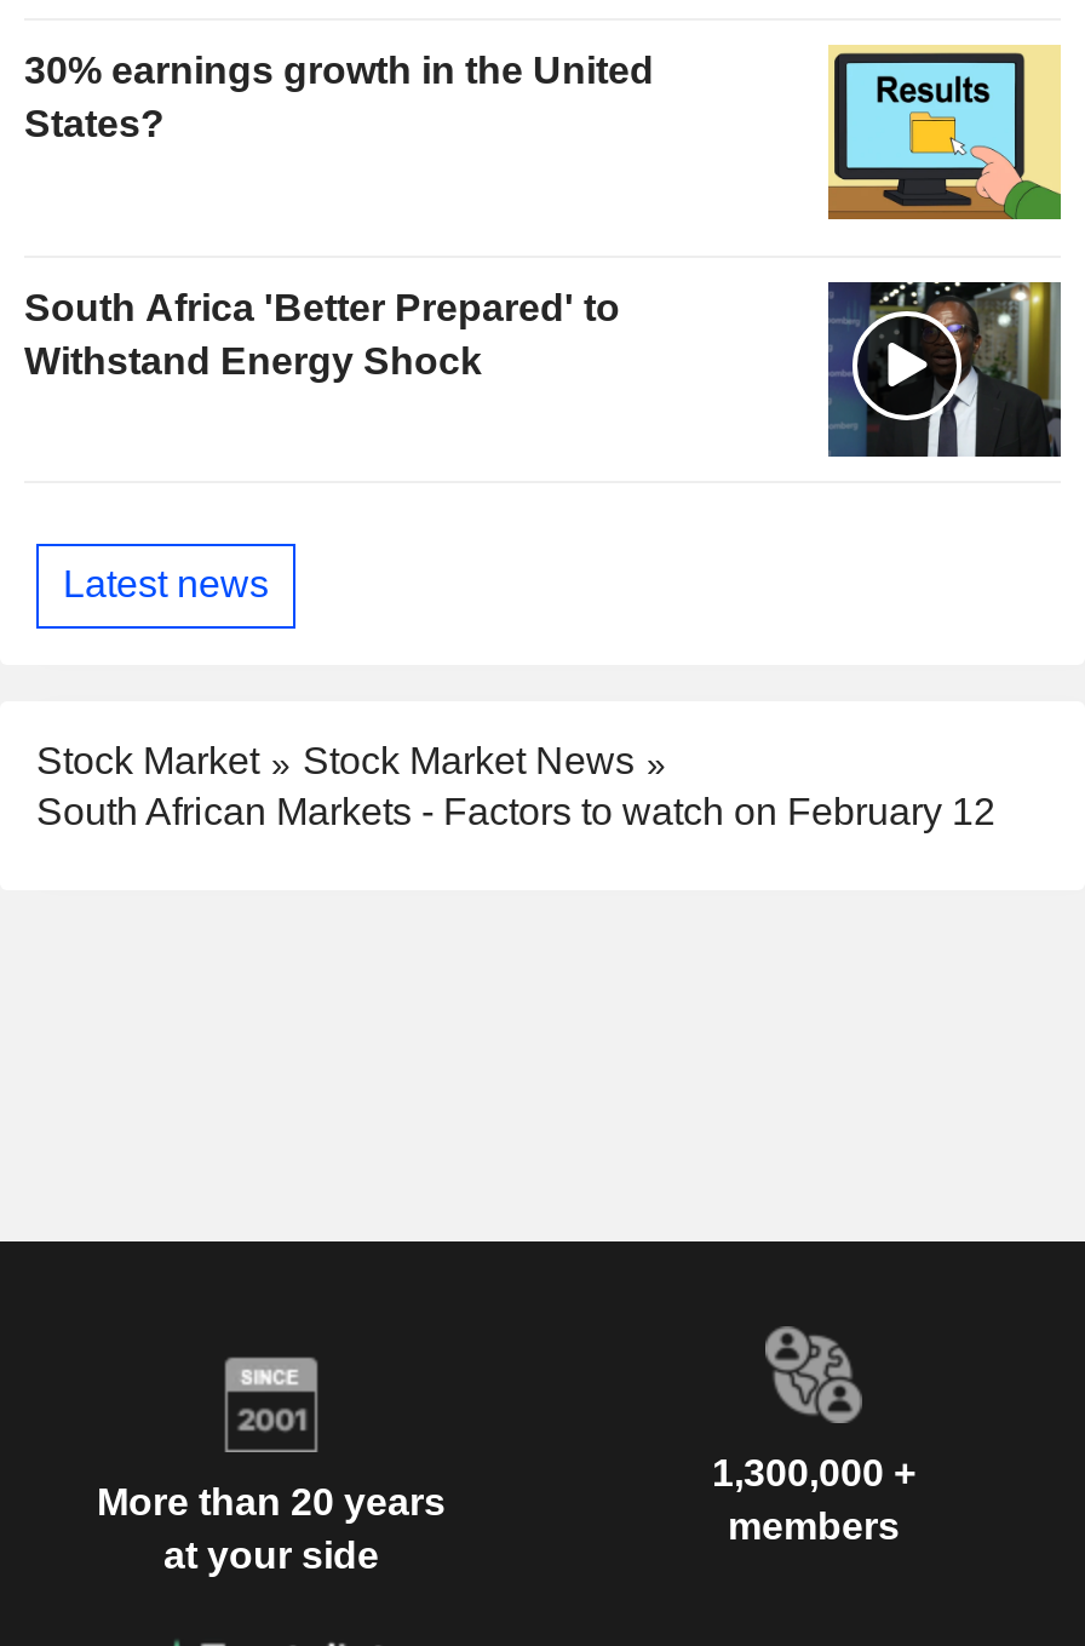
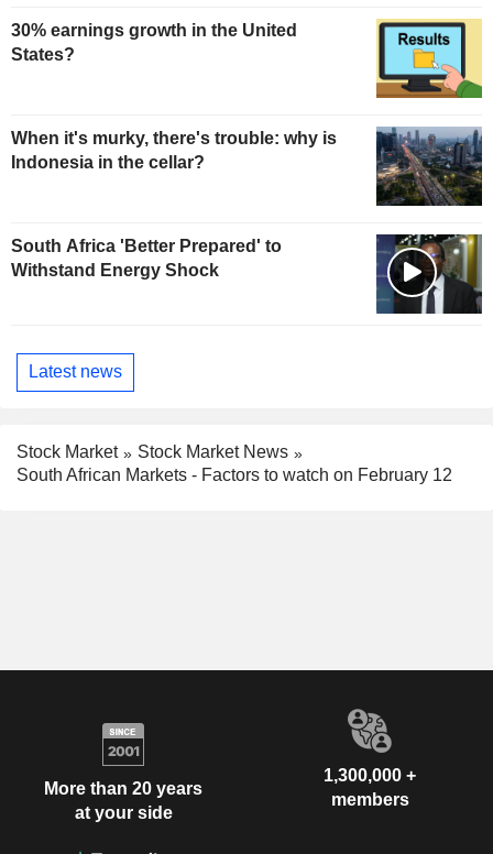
none -> [11,127,483,207] [image] | When it's murky, there's trouble: why is | Indonesia in the cellar?

